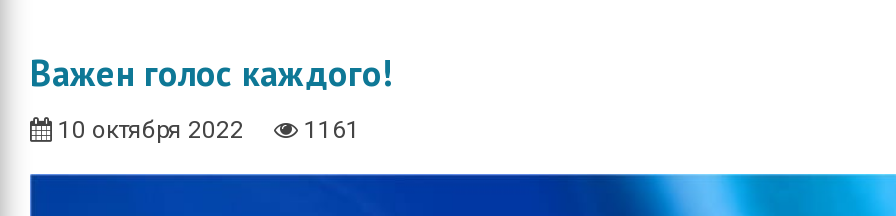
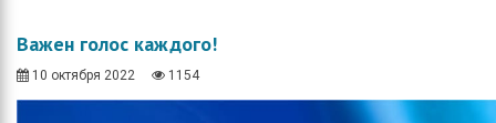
[298,116,360,144] 1161 -> [165,68,199,83] 1154

